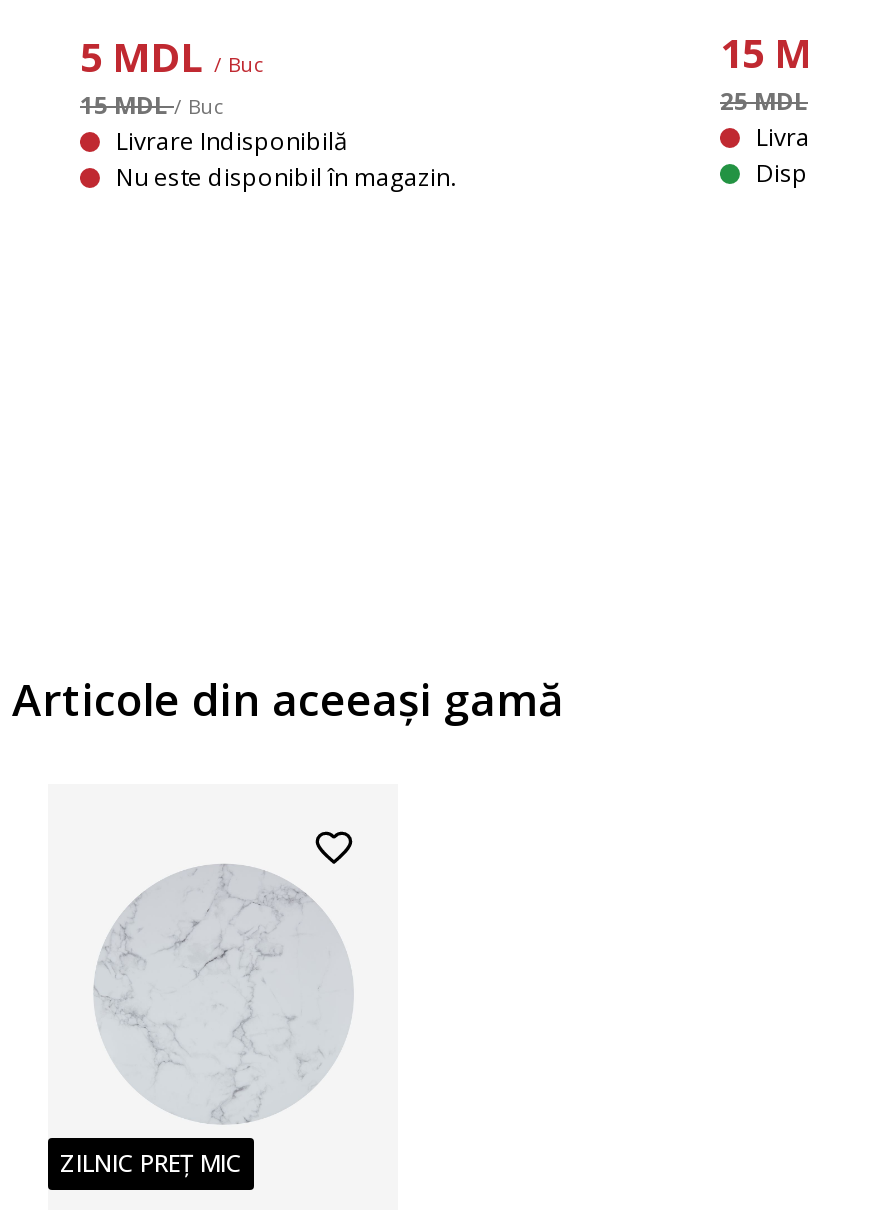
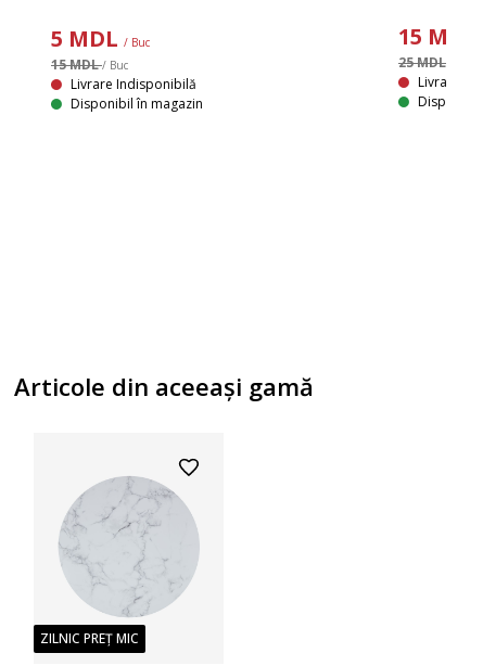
[116,159,456,193] Nu este disponibil în magazin. -> [71,94,203,112] Disponibil în magazin

